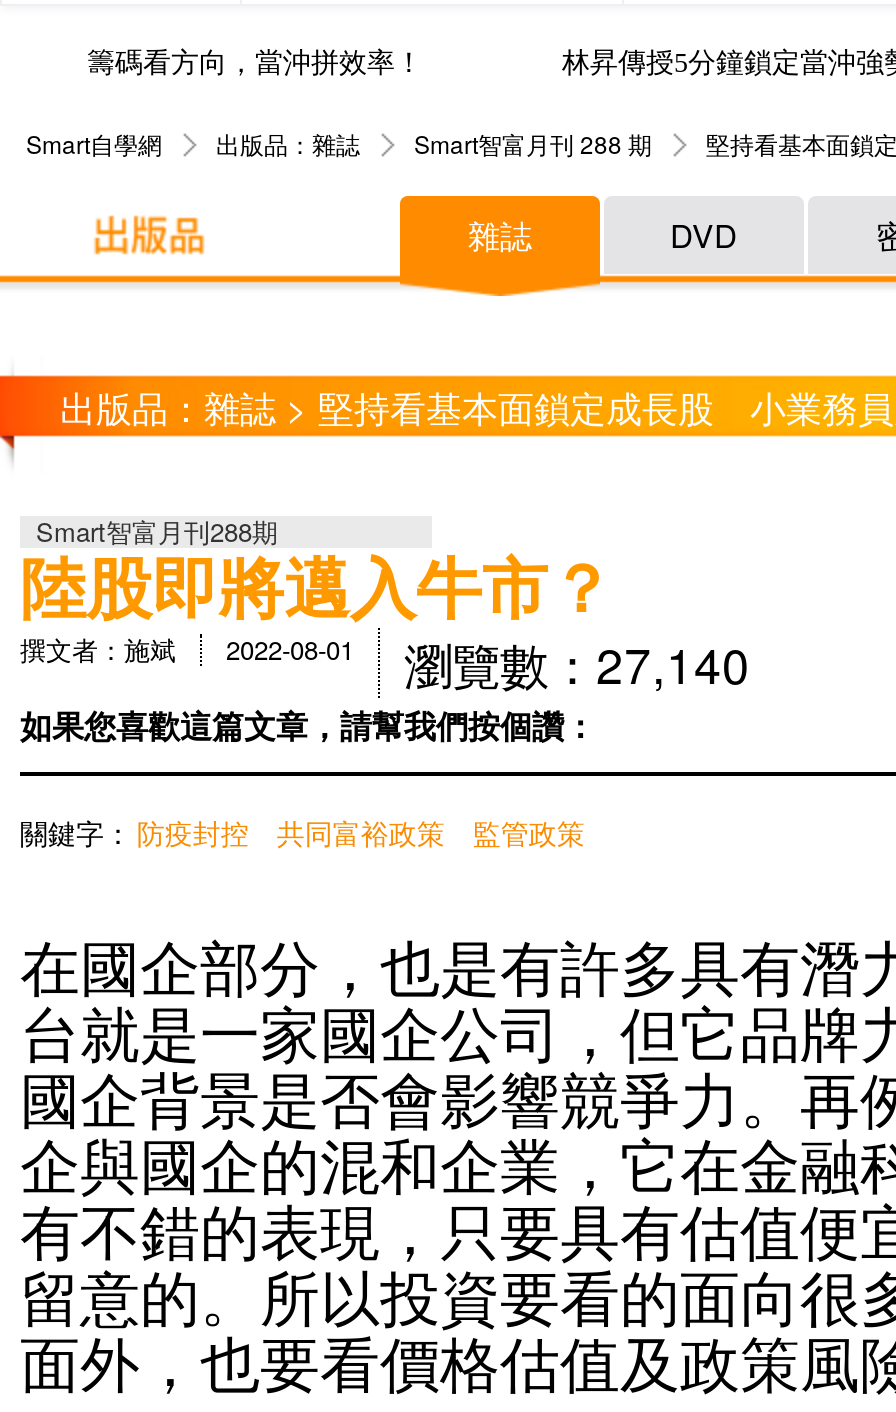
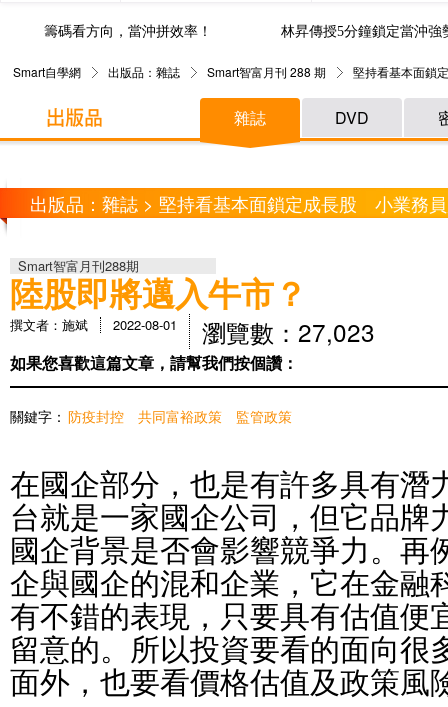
[20,628,750,698] 撰文者：施斌 2022-08-01 瀏覽數：27,140 -> [10,314,375,349] 撰文者：施斌 2022-08-01 瀏覽數：27,023

